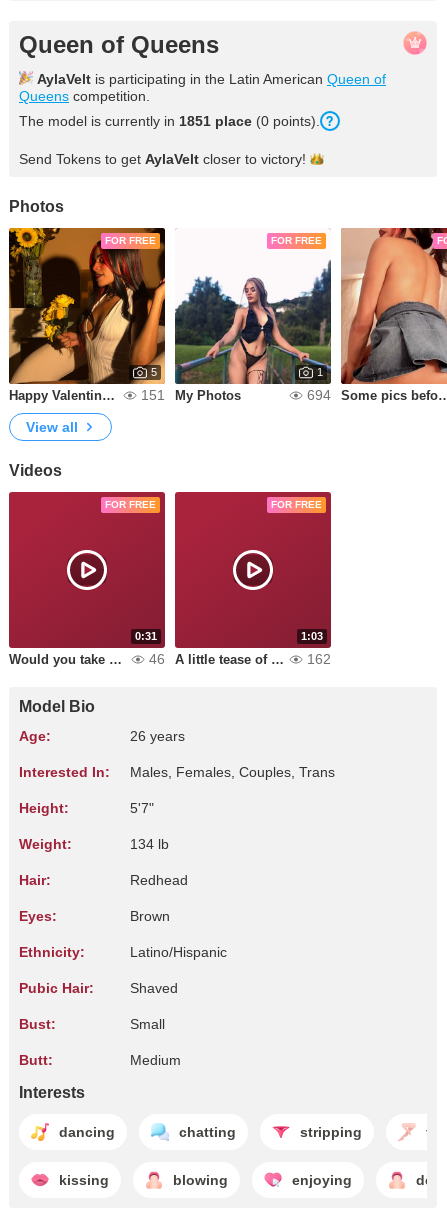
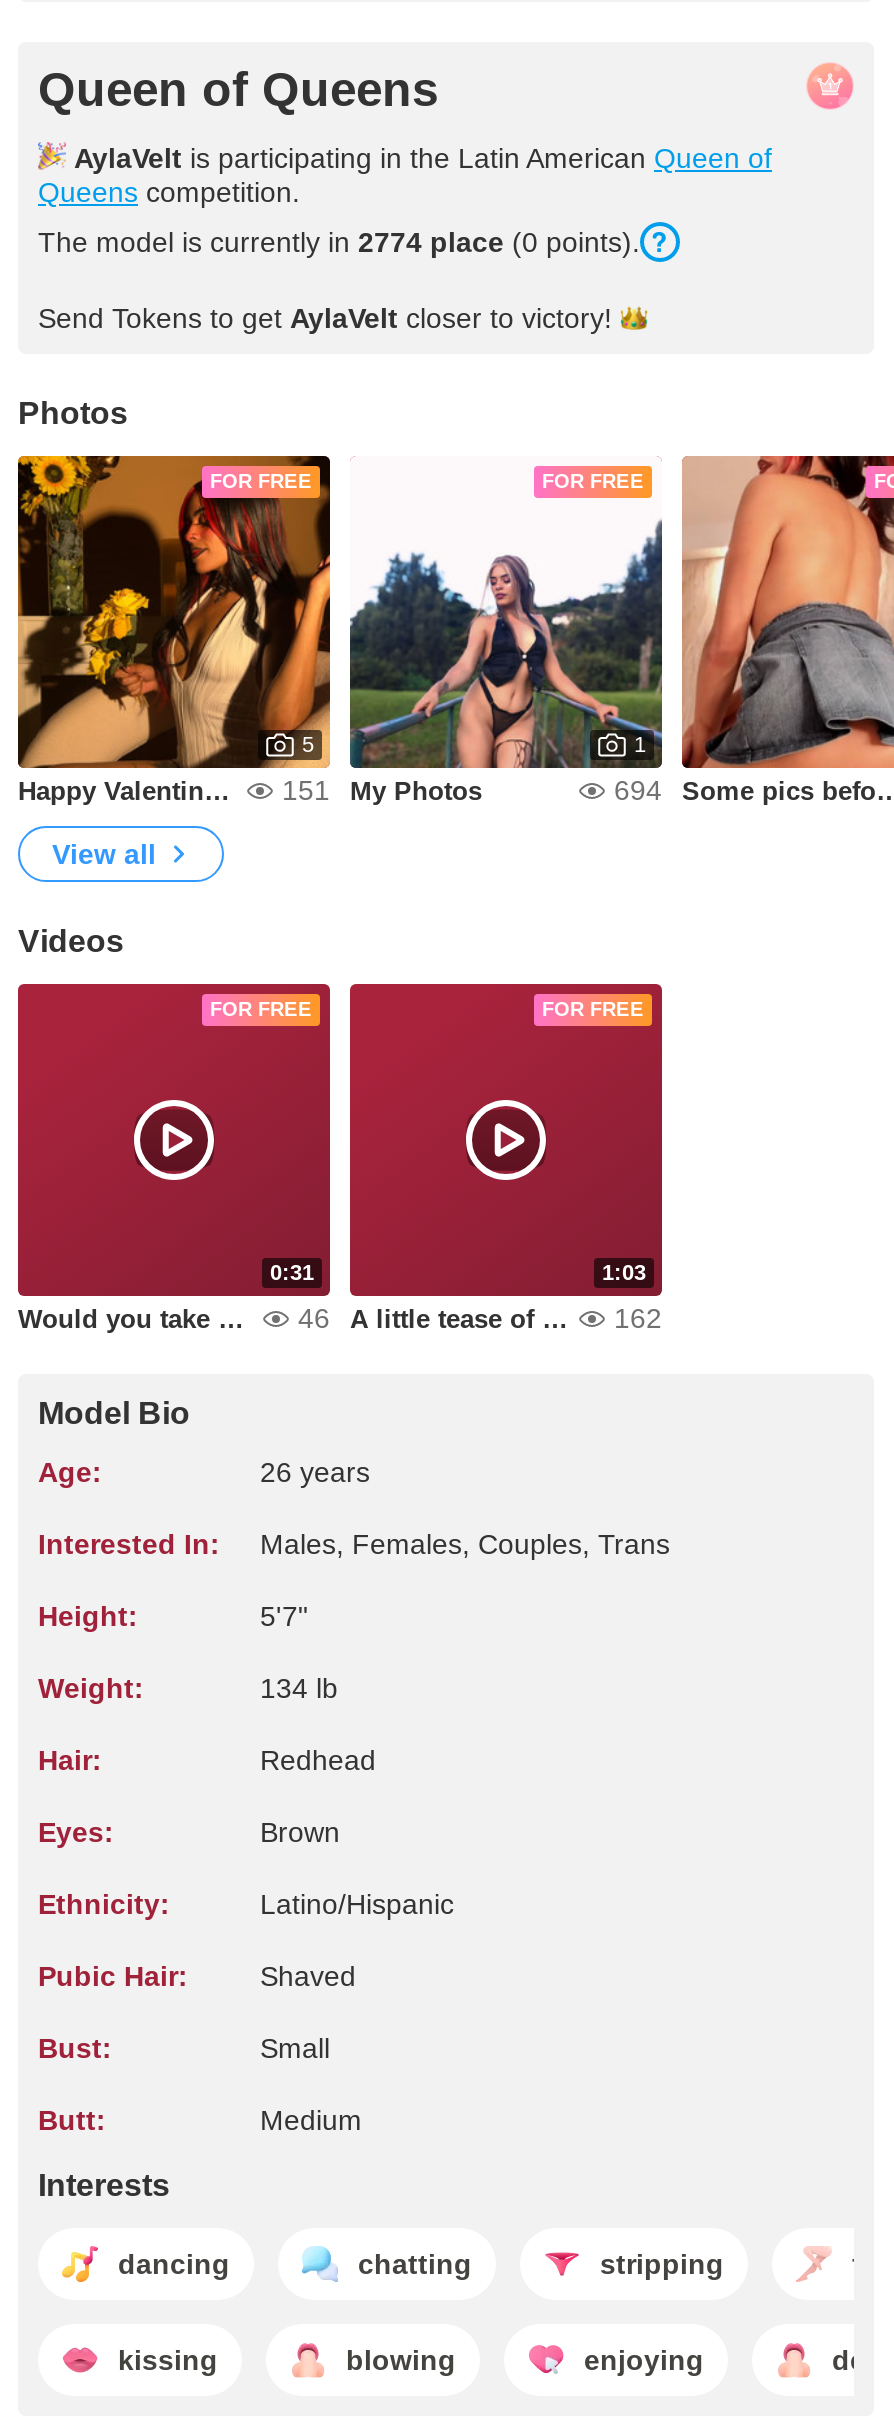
[19,113,320,129] The model is currently in 1851 place (0 points). -> [38,226,640,258] The model is currently in 2774 place (0 points).

